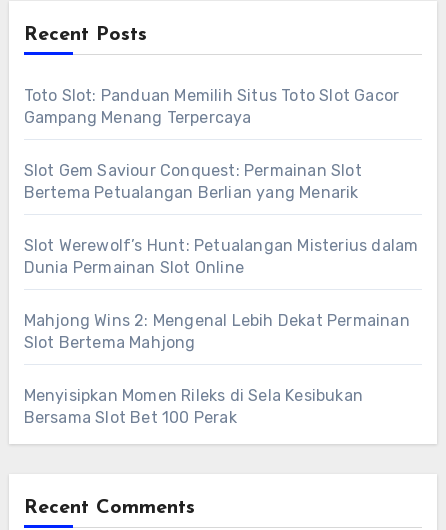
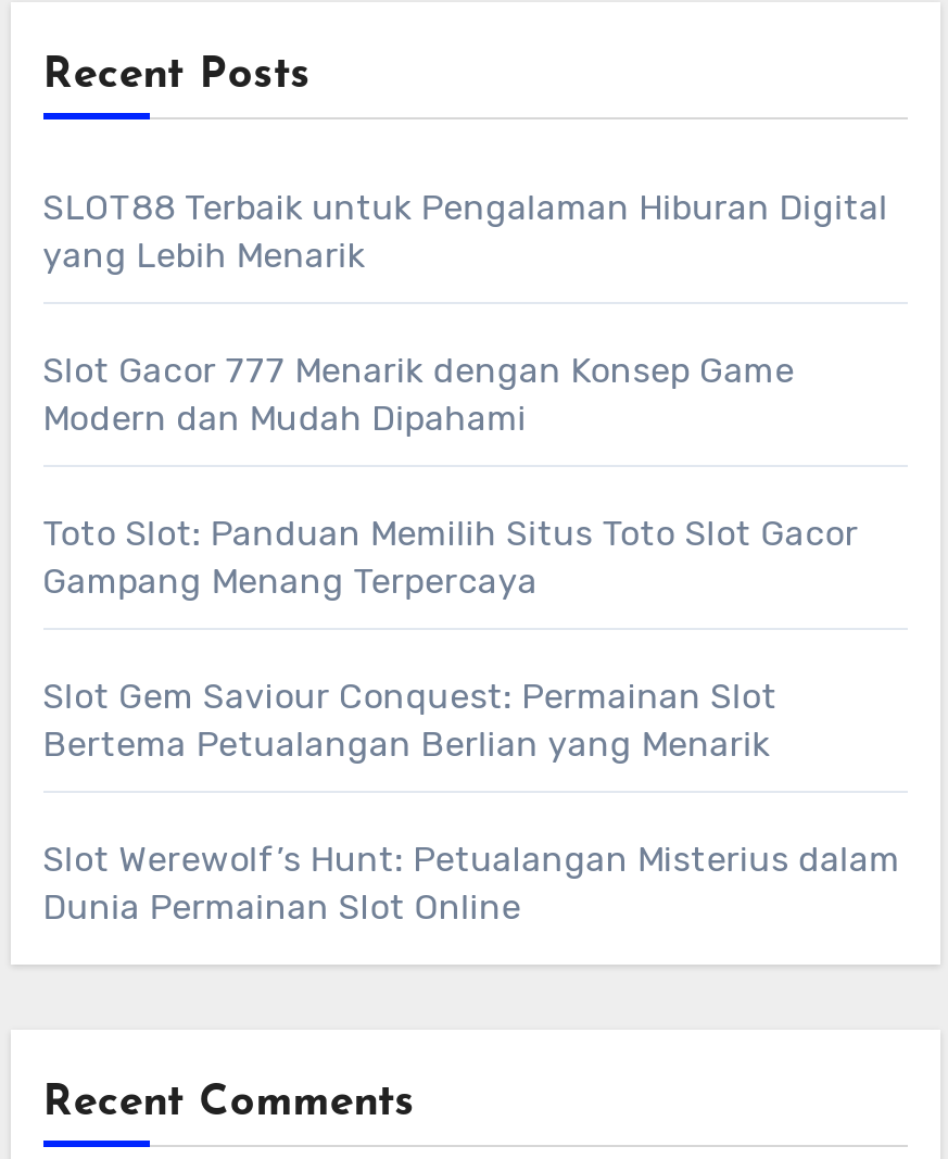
none -> [43,186,888,438] SLOT88 Terbaik untuk Pengalaman Hiburan Digital | yang Lebih Menarik | Slot Gacor 777 Menarik dengan Konsep Game | Modern dan Mudah Dipahami
moved [24,85,418,276] -> [43,512,900,927]: Toto Slot: Panduan Memilih Situs Toto Slot Gacor | Gampang Menang Terpercaya | Slot Gem Saviour Conquest: Permainan Slot | Bertema Petualangan Berlian yang Menarik | Slot Werewolf’s Hunt: Petualangan Misterius dalam | Dunia Permainan Slot Online
[24,310,410,426] Mahjong Wins 2: Mengenal Lebih Dekat Permainan | Slot Bertema Mahjong | Menyisipkan Momen Rileks di Sela Kesibukan | Bersama Slot Bet 100 Perak -> none

